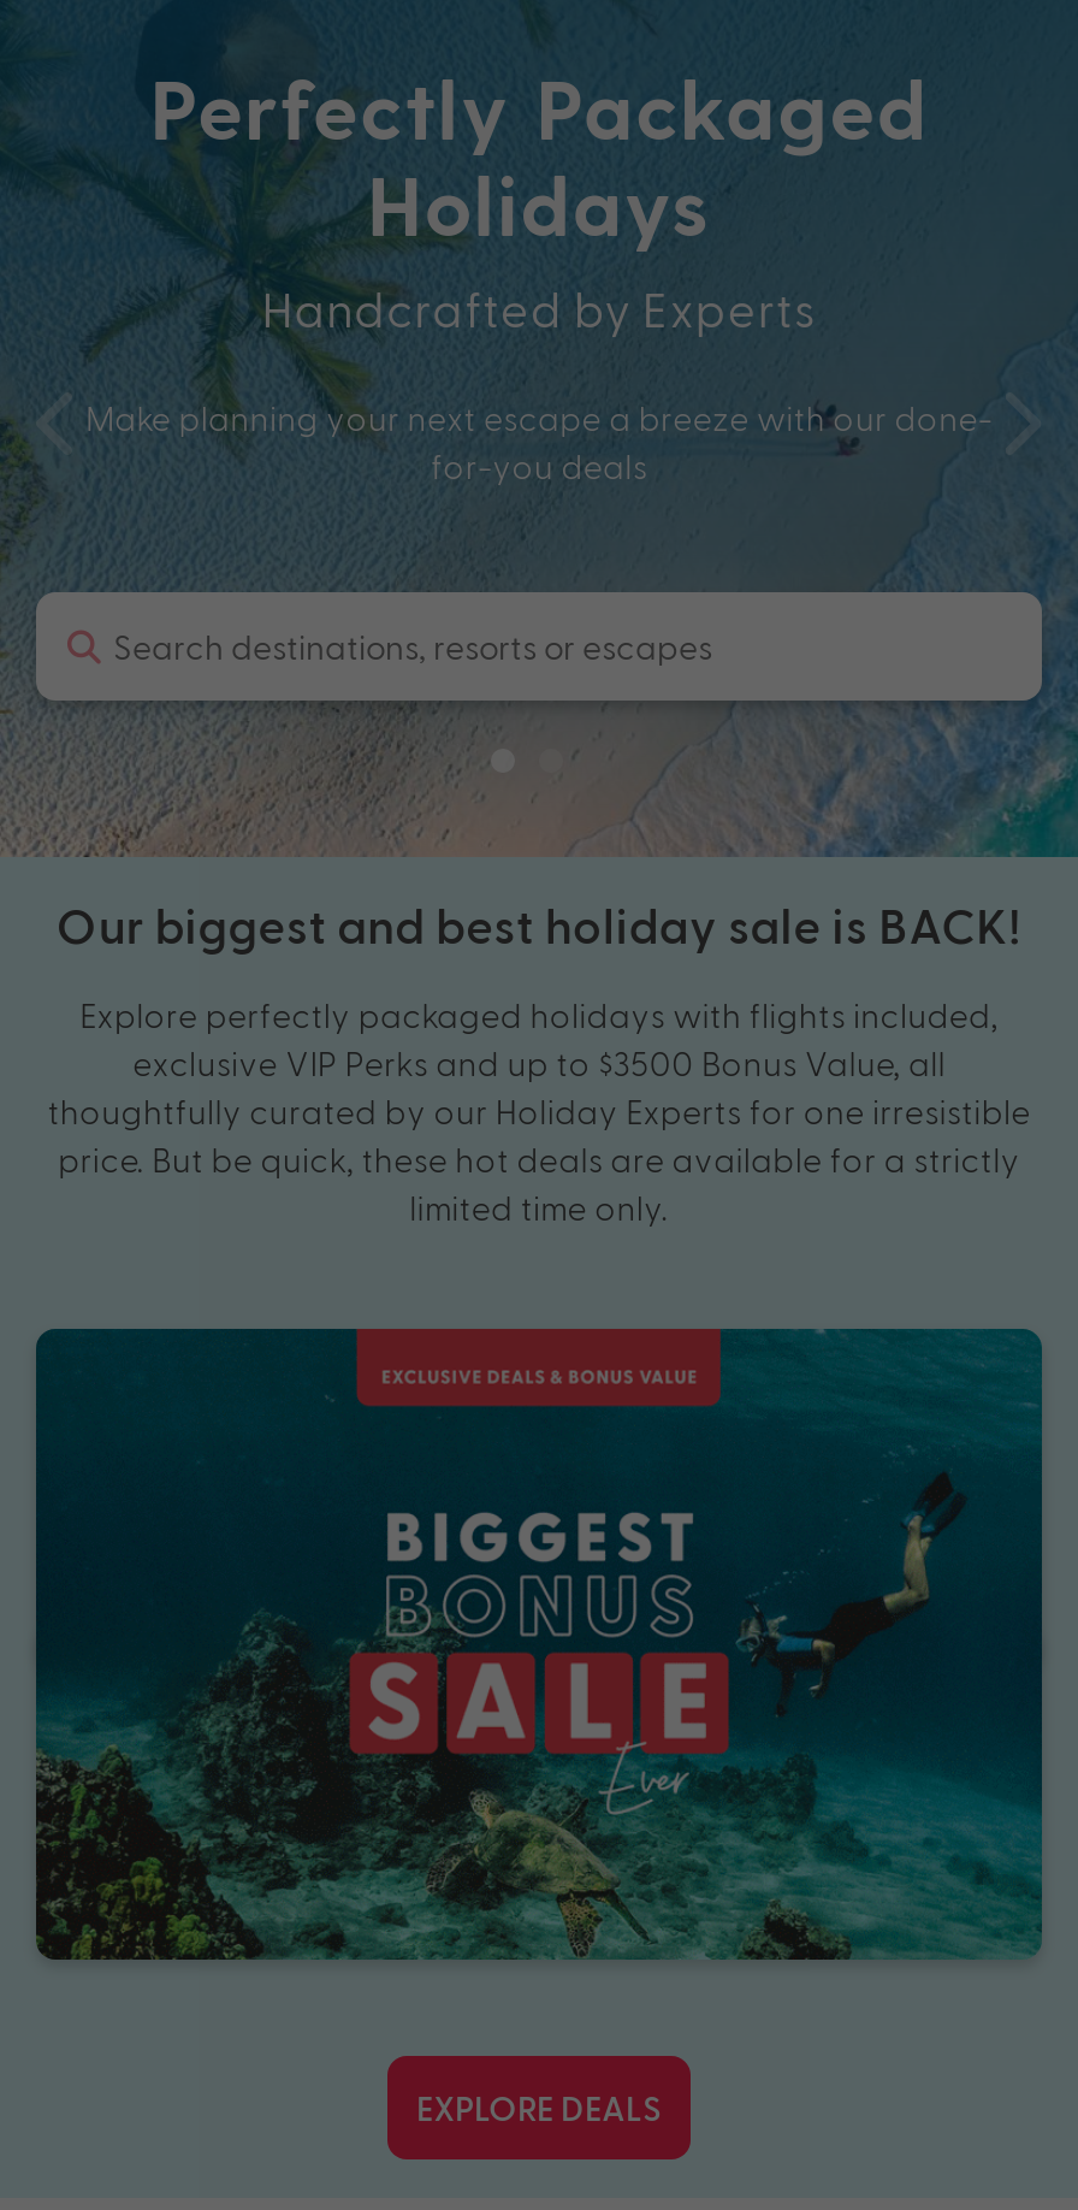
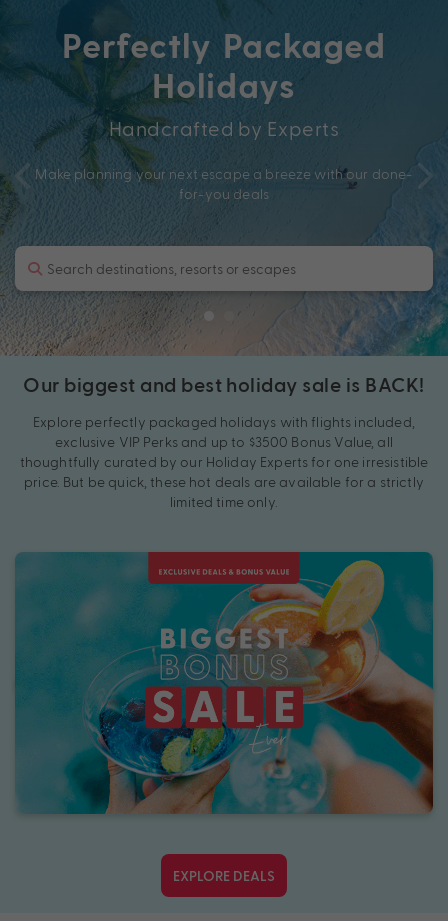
[34,1329,1044,1962] [image] -> [14,552,434,815] [image]

